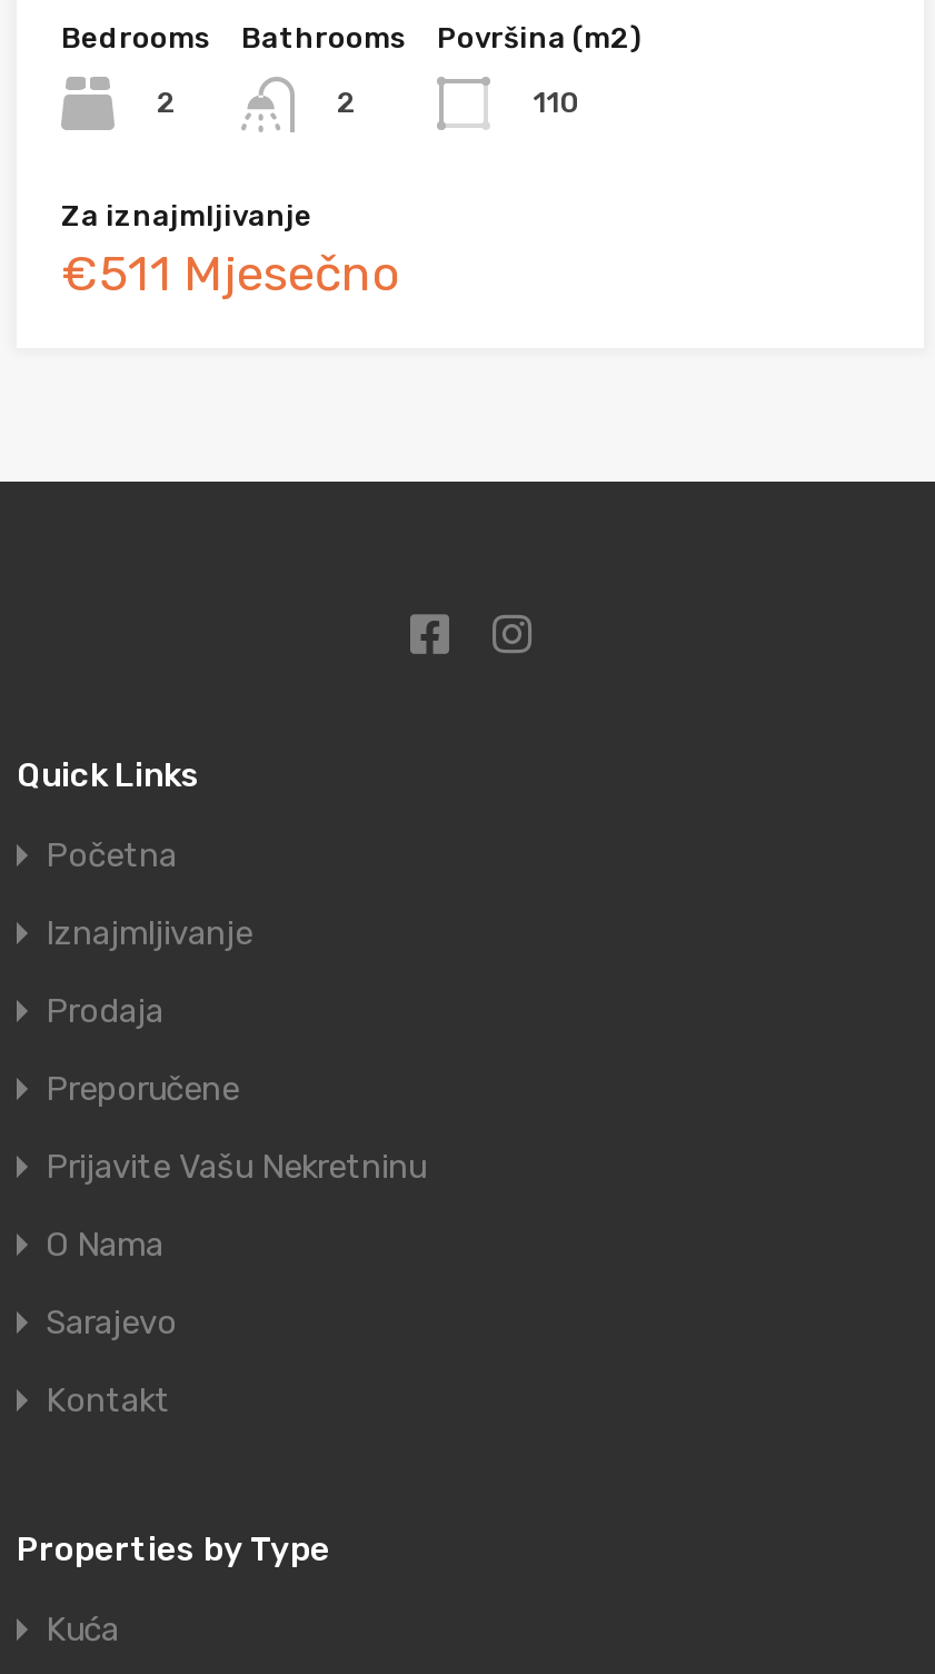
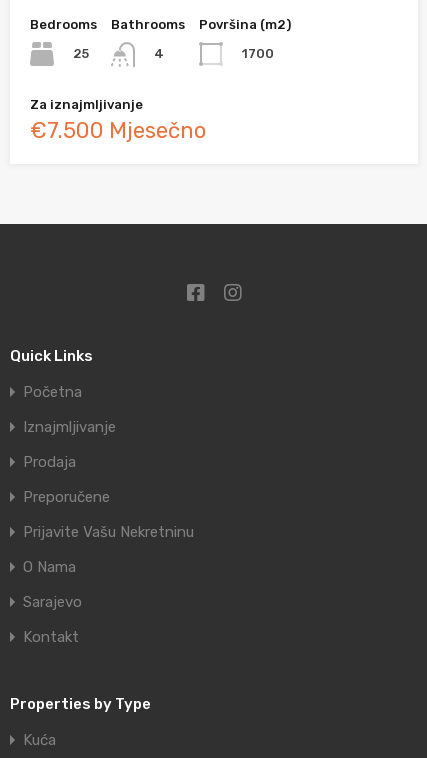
[157,86,177,119] 2 -> [73,46,89,61] 25
[337,86,357,120] 2 -> [154,46,164,61] 4
[533,86,579,119] 110 -> [242,46,274,61] 1700
[61,242,399,303] €511 Mjesečno -> [30,116,206,143] €7.500 Mjesečno

